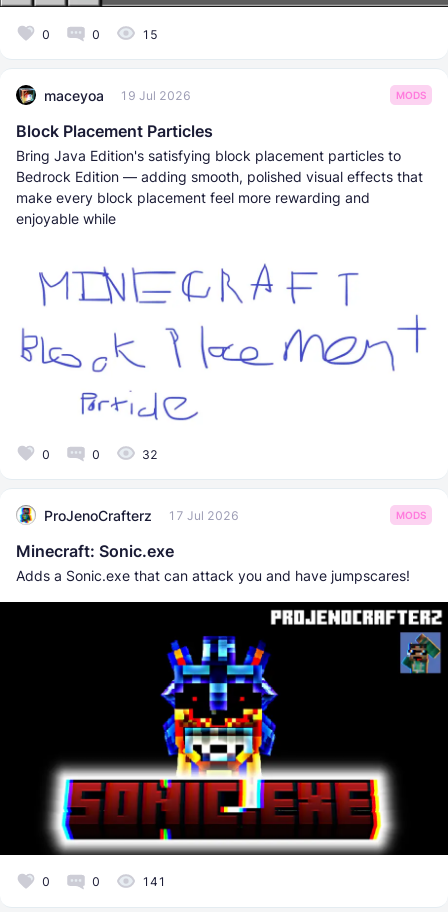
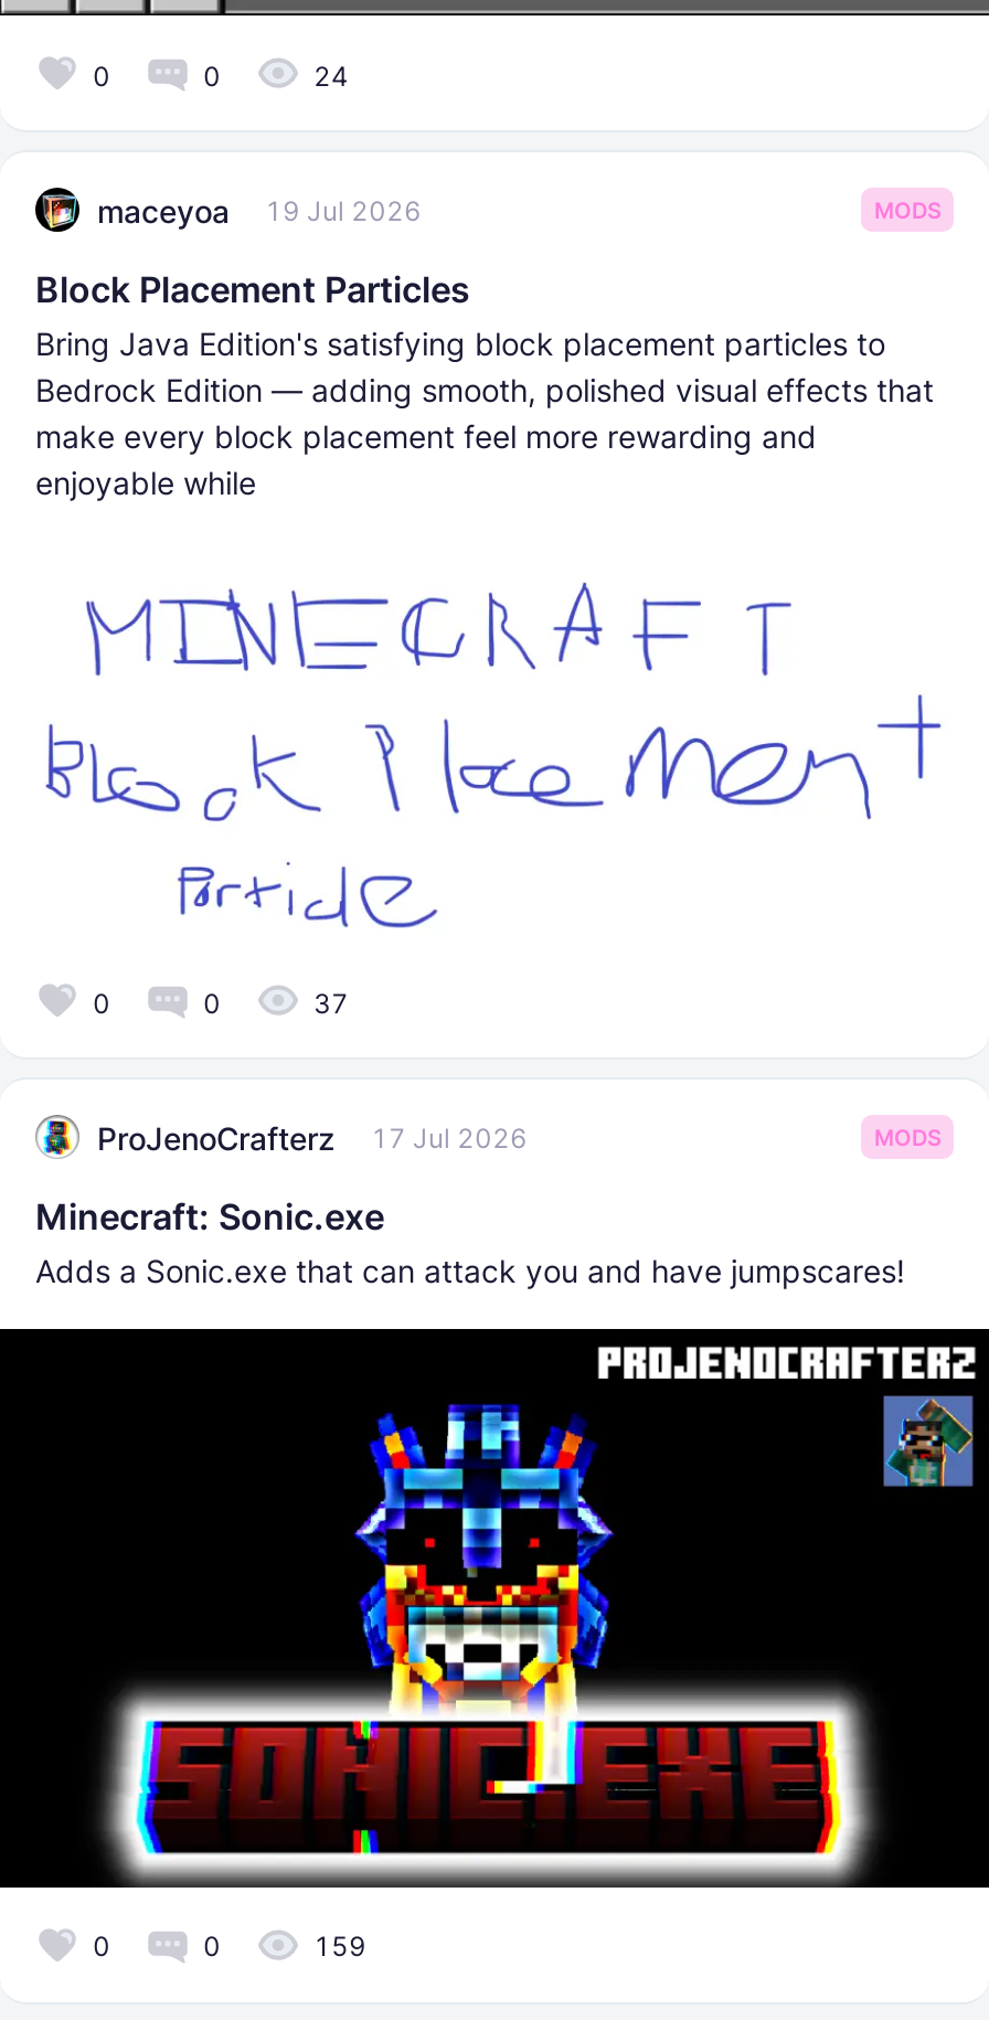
[142,27,158,42] 15 -> [313,59,349,92] 24
[142,447,158,462] 32 -> [313,987,349,1020] 37
[142,874,166,889] 141 -> [313,1930,366,1963] 159

